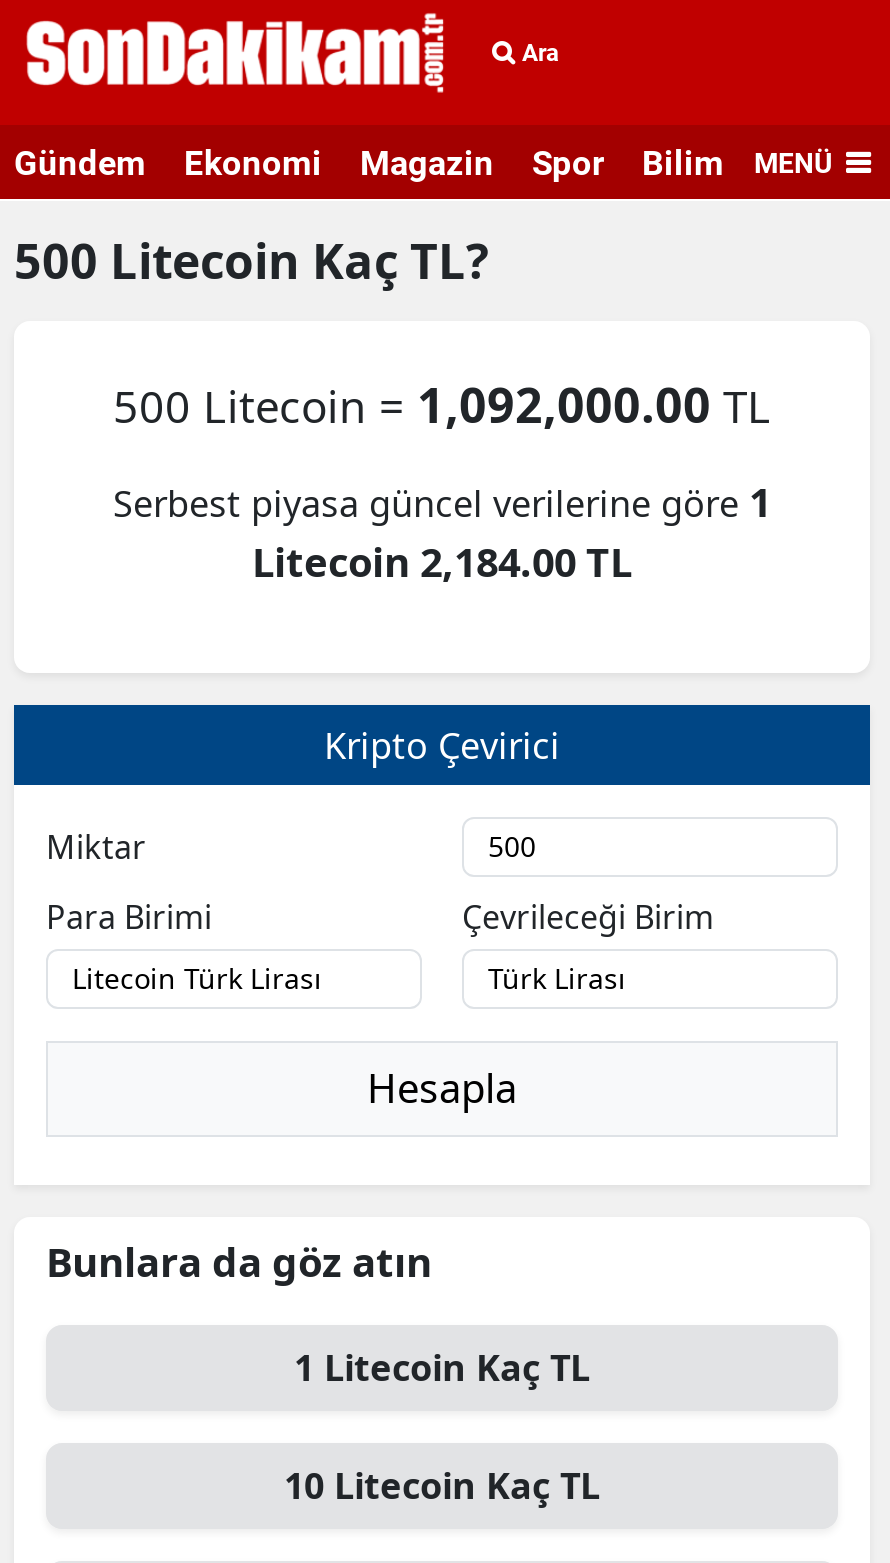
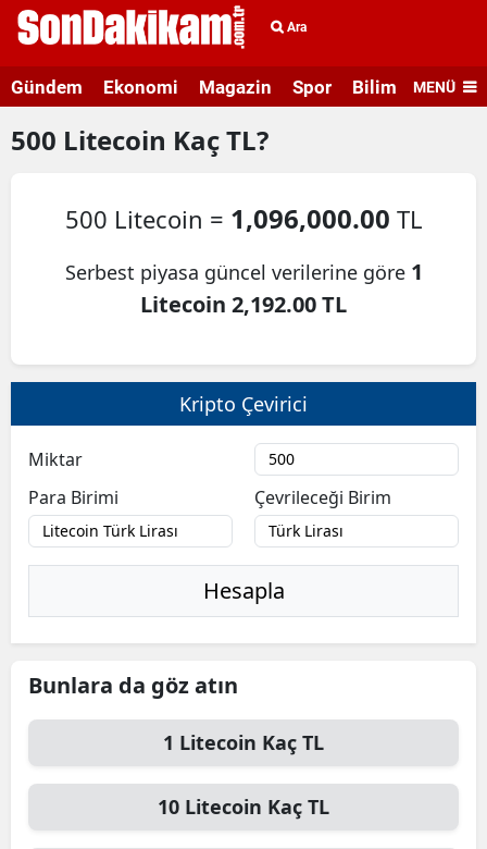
[113,371,771,437] 500 Litecoin = 1,092,000.00 TL -> [65,200,422,236] 500 Litecoin = 1,096,000.00 TL
[252,535,632,589] Litecoin 2,184.00 TL -> [140,290,347,319] Litecoin 2,192.00 TL

